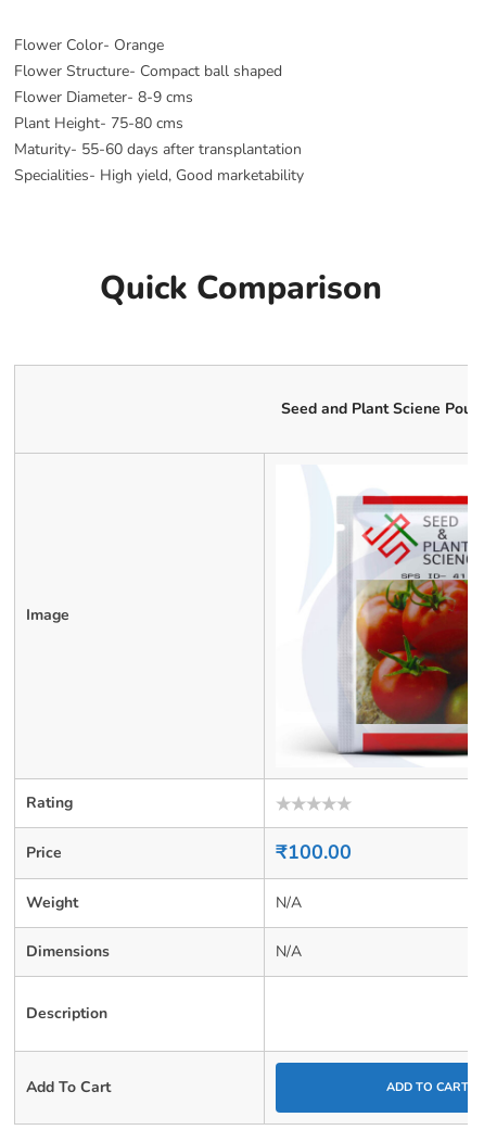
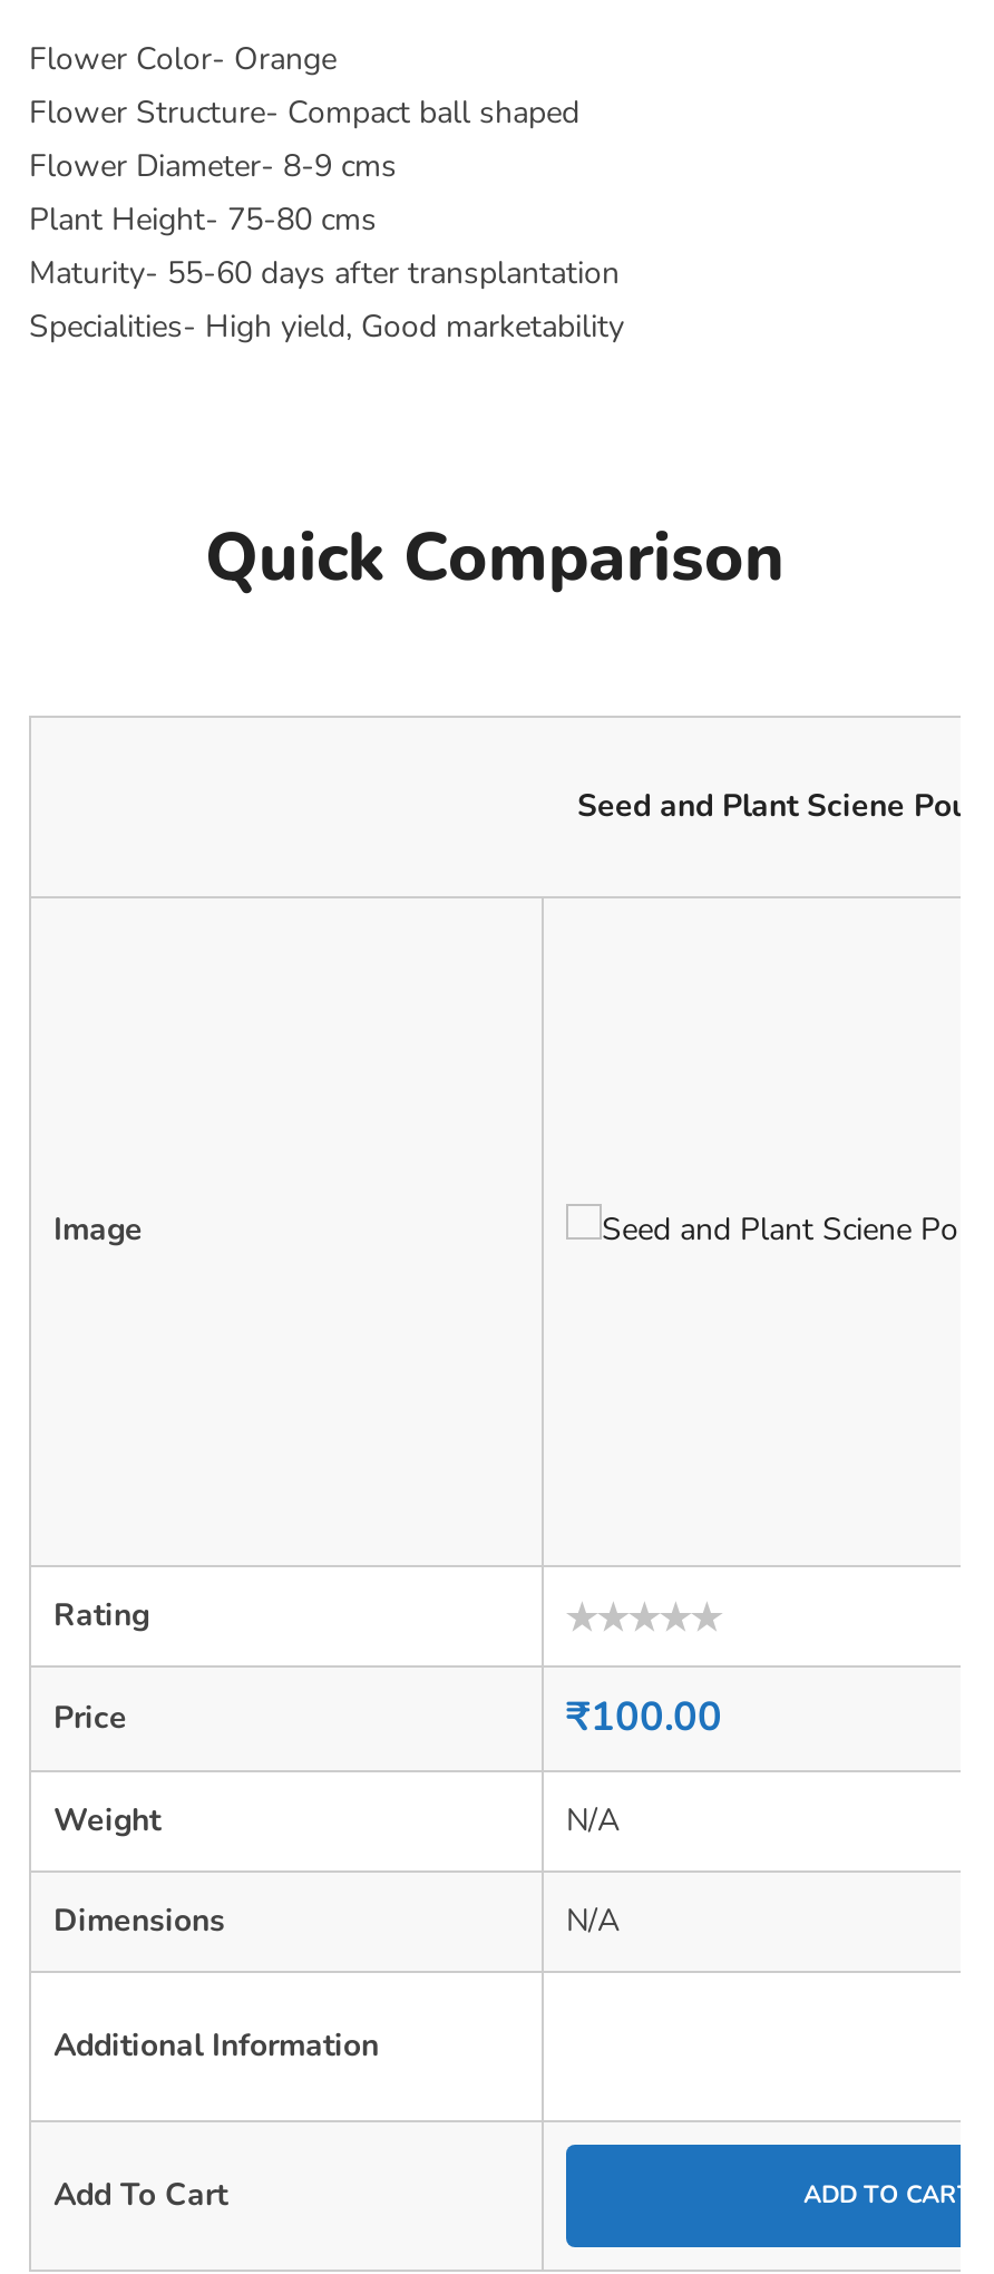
[293,494,469,759] [image] -> none
[26,1003,107,1024] Description -> [53,2023,379,2066] Additional Information

